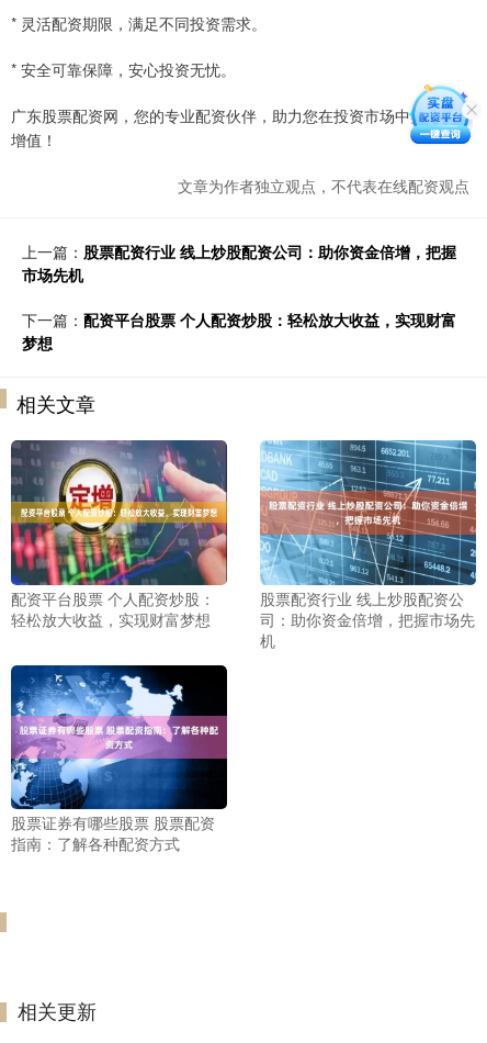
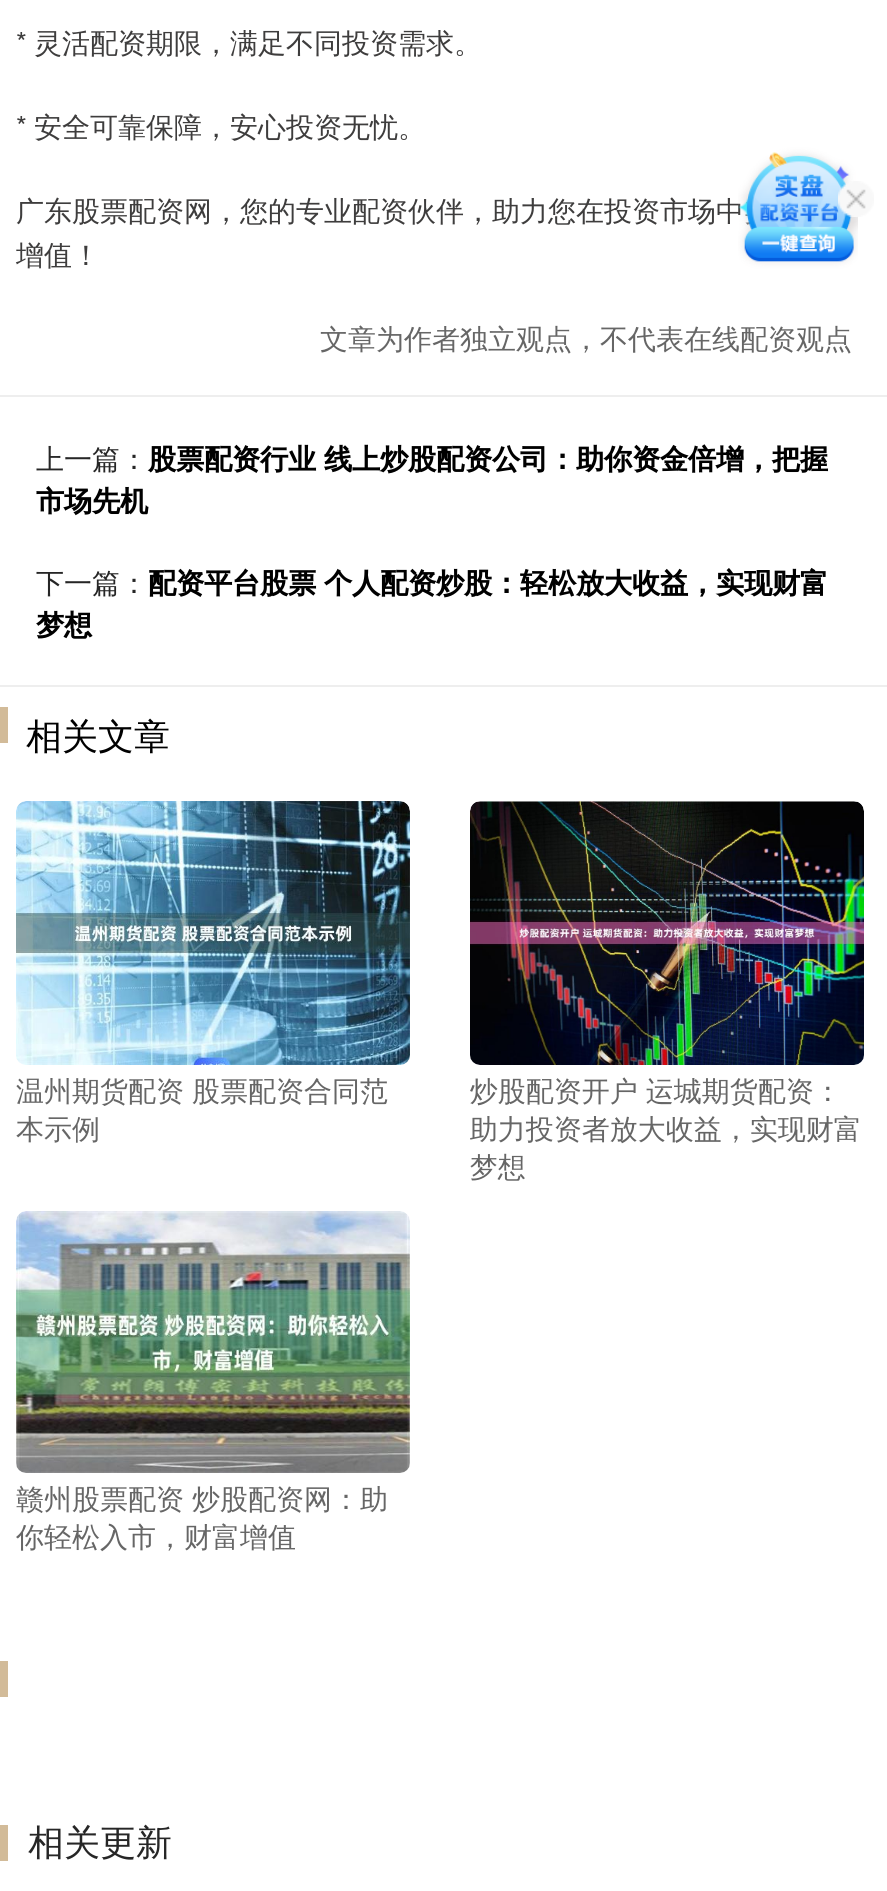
[10,439,228,630] [image] | 配资平台股票 个人配资炒股： | 轻松放大收益，实现财富梦想 -> [14,801,412,1146] [image] | 温州期货配资 股票配资合同范 | 本示例
[260,439,477,651] [image] | 股票配资行业 线上炒股配资公 | 司：助你资金倍增，把握市场先 | 机 -> [468,799,866,1184] [image] | 炒股配资开户 运城期货配资： | 助力投资者放大收益，实现财富 | 梦想
[10,664,228,854] [image] | 股票证券有哪些股票 股票配资 | 指南：了解各种配资方式 -> [14,1211,412,1555] [image] | 赣州股票配资 炒股配资网：助 | 你轻松入市，财富增值

